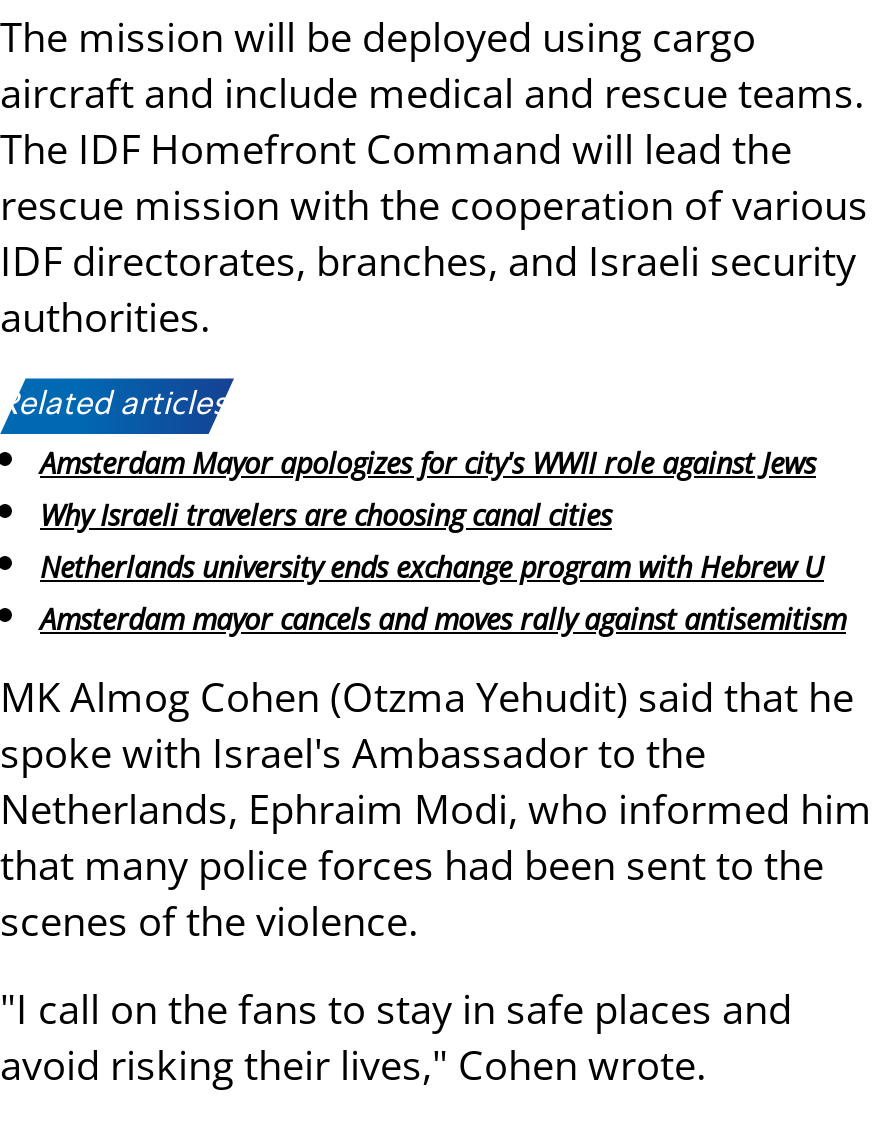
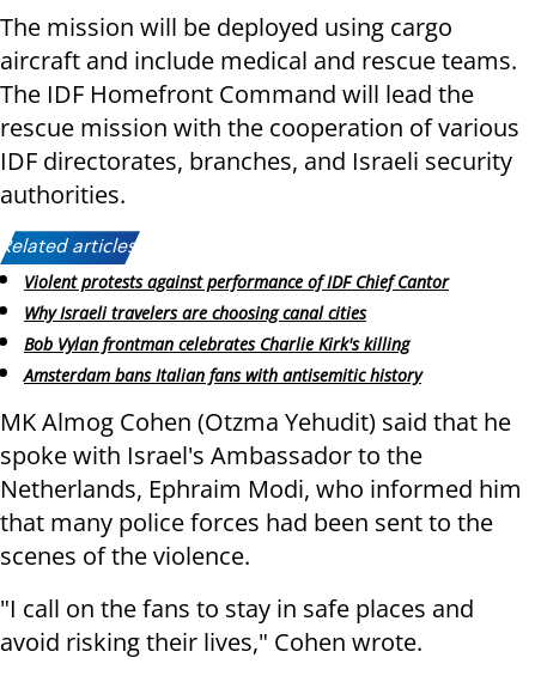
[40,445,816,483] Amsterdam Mayor apologizes for city's WWII role against Jews -> [24,271,449,294] Violent protests against performance of IDF Chief Cantor
[40,548,846,638] Netherlands university ends exchange program with Hebrew U | Amsterdam mayor cancels and moves rally against antisemitism -> [24,333,421,386] Bob Vylan frontman celebrates Charlie Kirk's killing | Amsterdam bans Italian fans with antisemitic history

